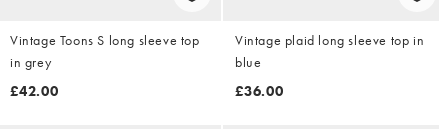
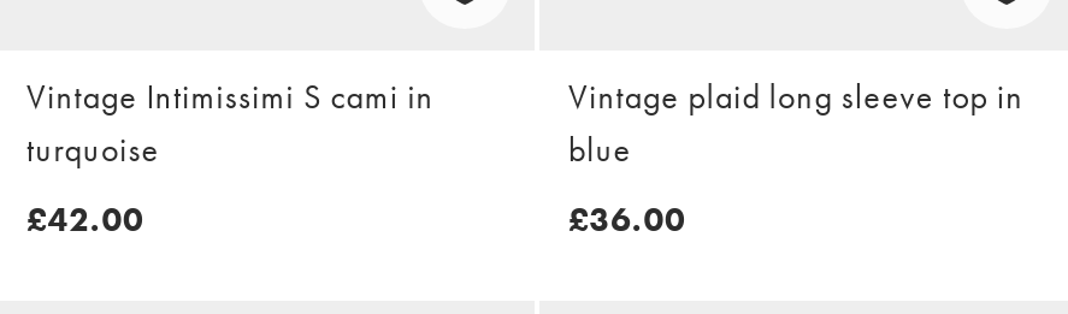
[10,31,200,71] Vintage Toons S long sleeve top | in grey -> [26,74,434,170] Vintage Intimissimi S cami in | turquoise

